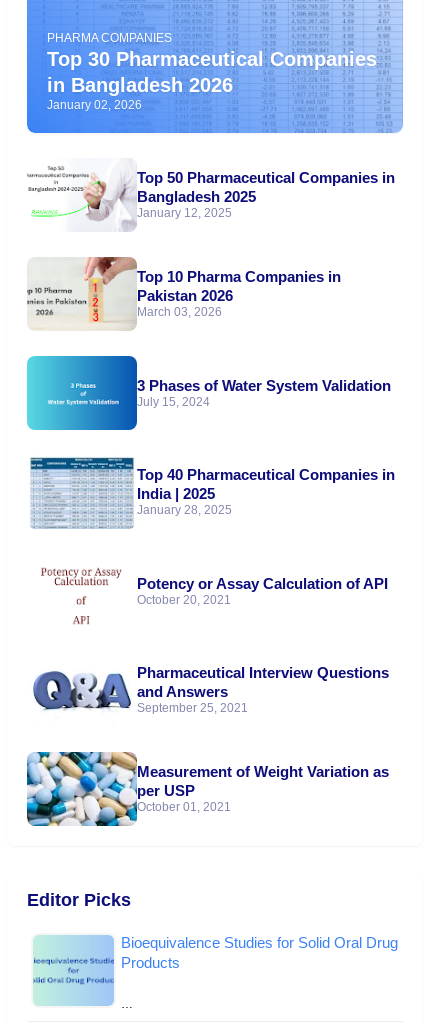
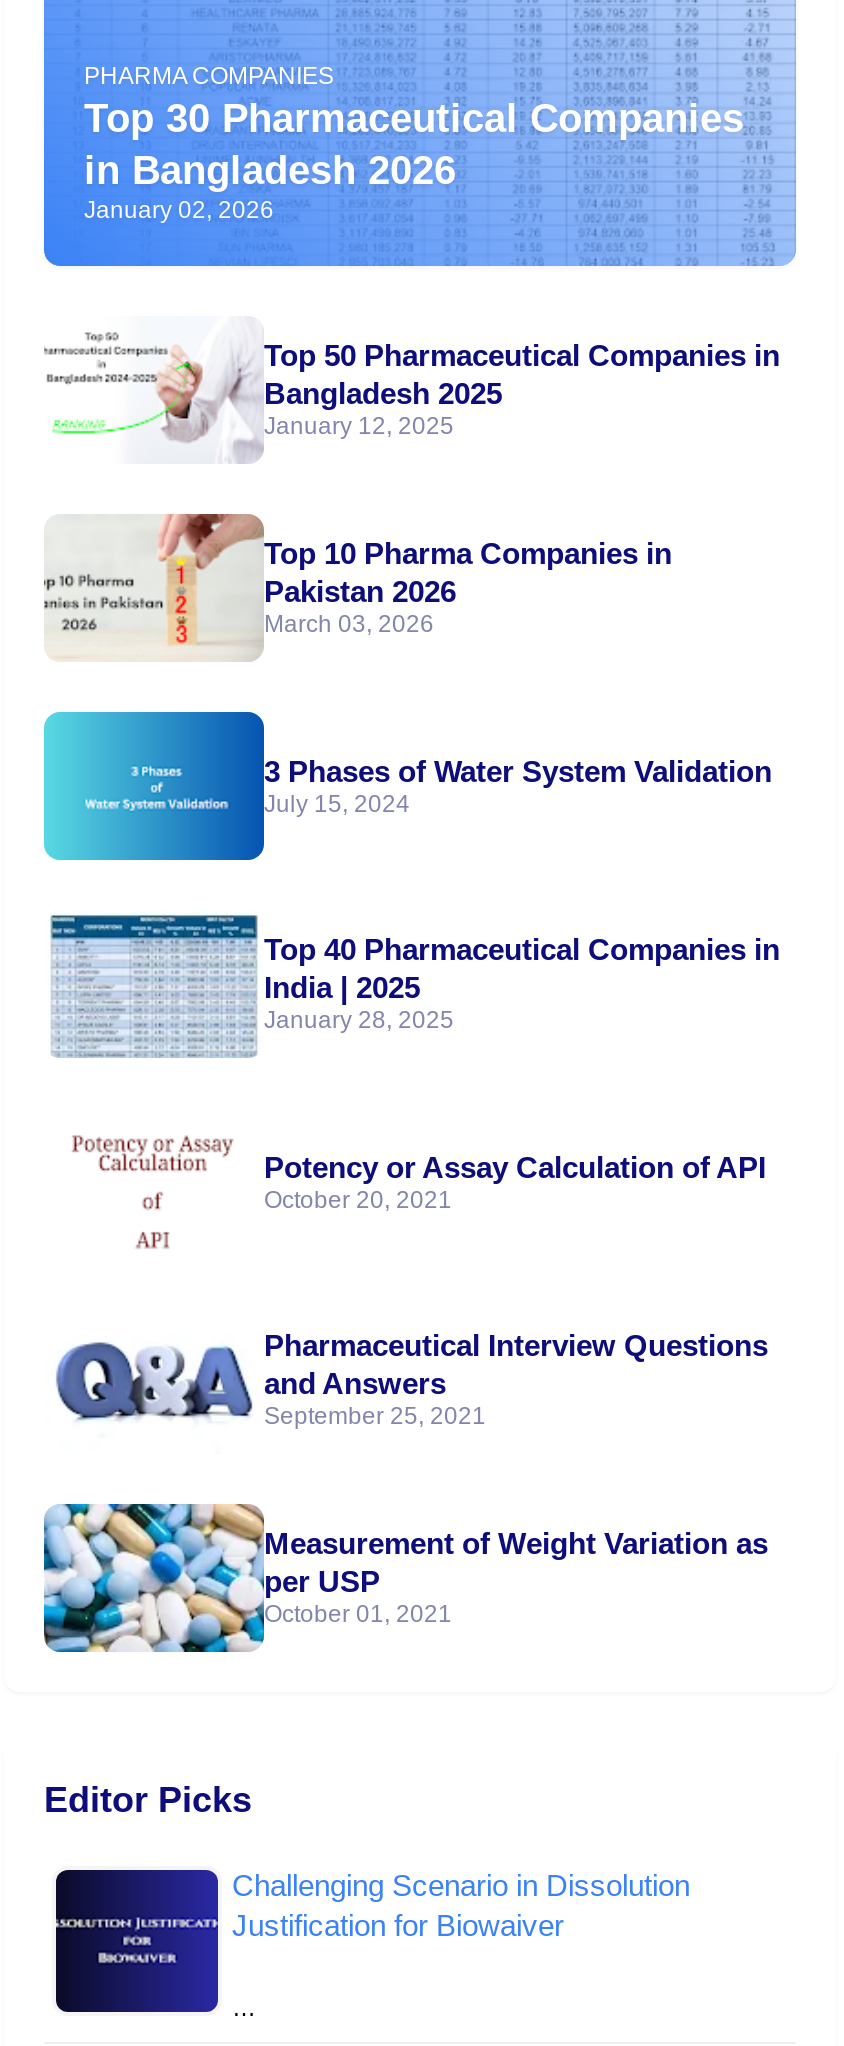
[33,934,398,1006] [image] | Bioequivalence Studies for Solid Oral Drug | Products -> [54,1868,690,2014] [image] | Challenging Scenario in Dissolution | Justification for Biowaiver

